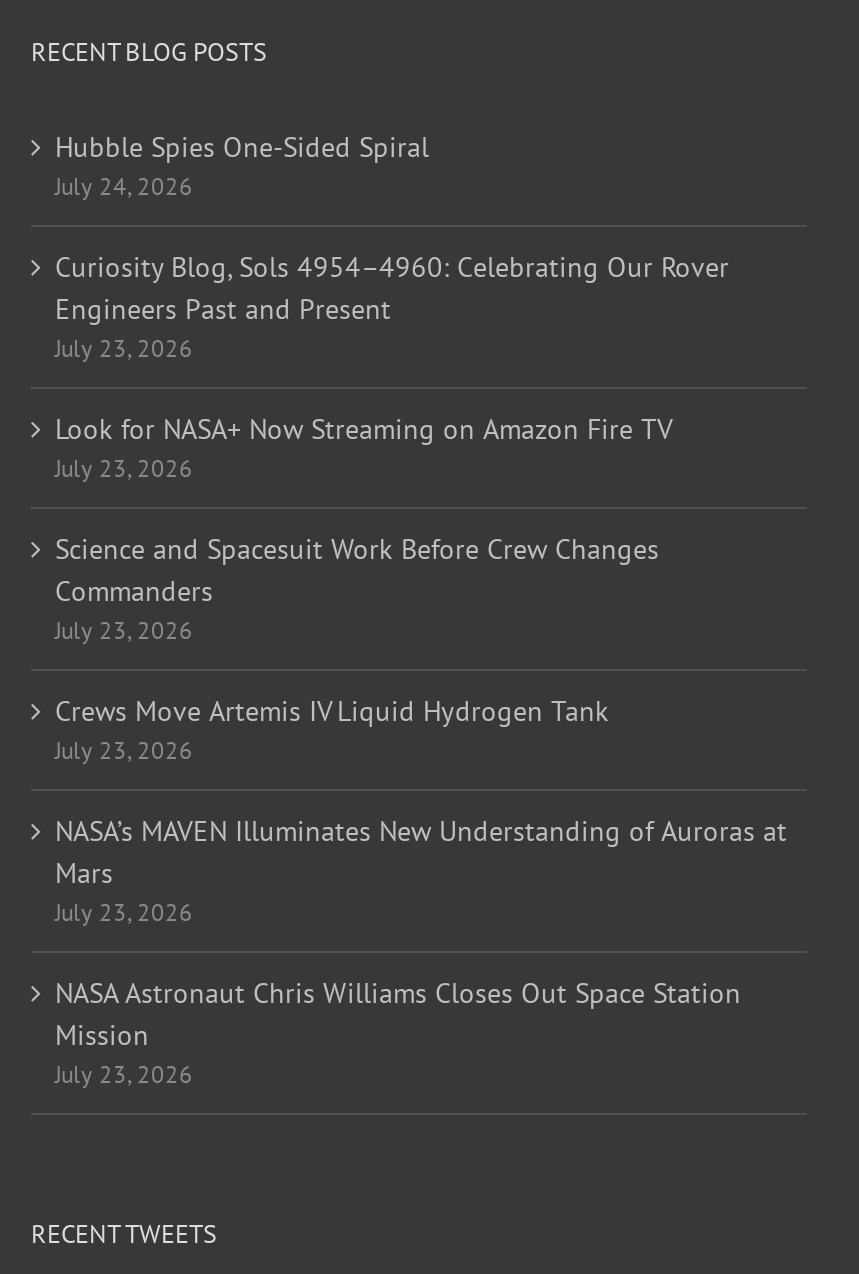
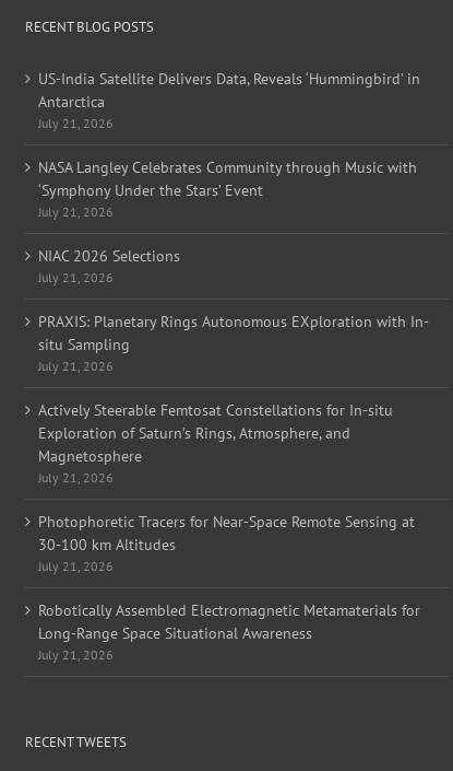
[55,129,429,201] Hubble Spies One-Sided Spiral | July 24, 2026 -> [38,69,420,132] US-India Satellite Delivers Data, Reveals ‘Hummingbird’ in | Antarctica | July 21, 2026
[55,249,729,363] Curiosity Blog, Sols 4954–4960: Celebrating Our Rover | Engineers Past and Present | July 23, 2026 -> [38,158,417,220] NASA Langley Celebrates Community through Music with | ‘Symphony Under the Stars’ Event | July 21, 2026
[55,411,673,483] Look for NASA+ Now Streaming on Amazon Fire TV | July 23, 2026 -> [38,247,180,286] NIAC 2026 Selections | July 21, 2026
[55,531,659,645] Science and Spacesuit Work Before Crew Changes | Commanders | July 23, 2026 -> [38,312,429,374] PRAXIS: Planetary Rings Autonomous EXploration with In- | situ Sampling | July 21, 2026
[55,693,609,765] Crews Move Artemis IV Liquid Hydrogen Tank | July 23, 2026 -> [38,401,393,486] Actively Steerable Femtosat Constellations for In-situ | Exploration of Saturn’s Rings, Atmosphere, and | Magnetosphere | July 21, 2026
[55,813,787,927] NASA’s MAVEN Illuminates New Understanding of Auroras at | Mars | July 23, 2026 -> [38,512,415,575] Photophoretic Tracers for Near-Space Remote Sensing at | 30-100 km Altitudes | July 21, 2026
[55,975,741,1089] NASA Astronaut Chris Williams Closes Out Space Station | Mission | July 23, 2026 -> [38,601,420,663] Robotically Assembled Electromagnetic Metamaterials for | Long-Range Space Situational Awareness | July 21, 2026

